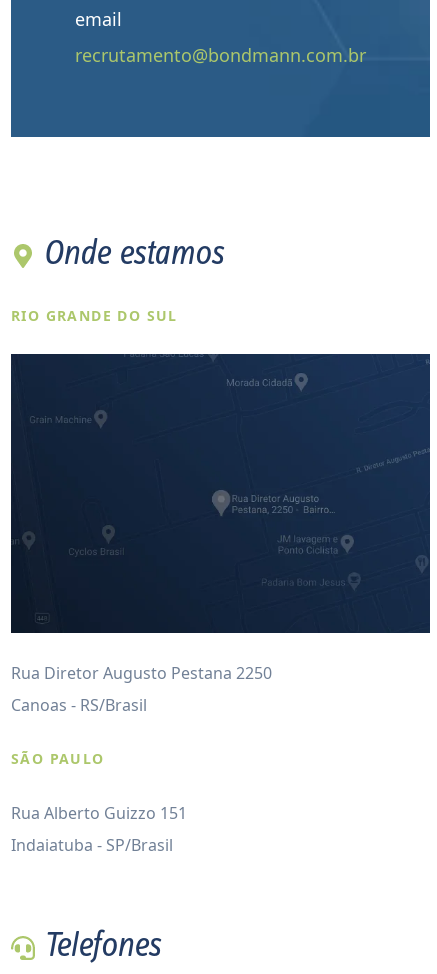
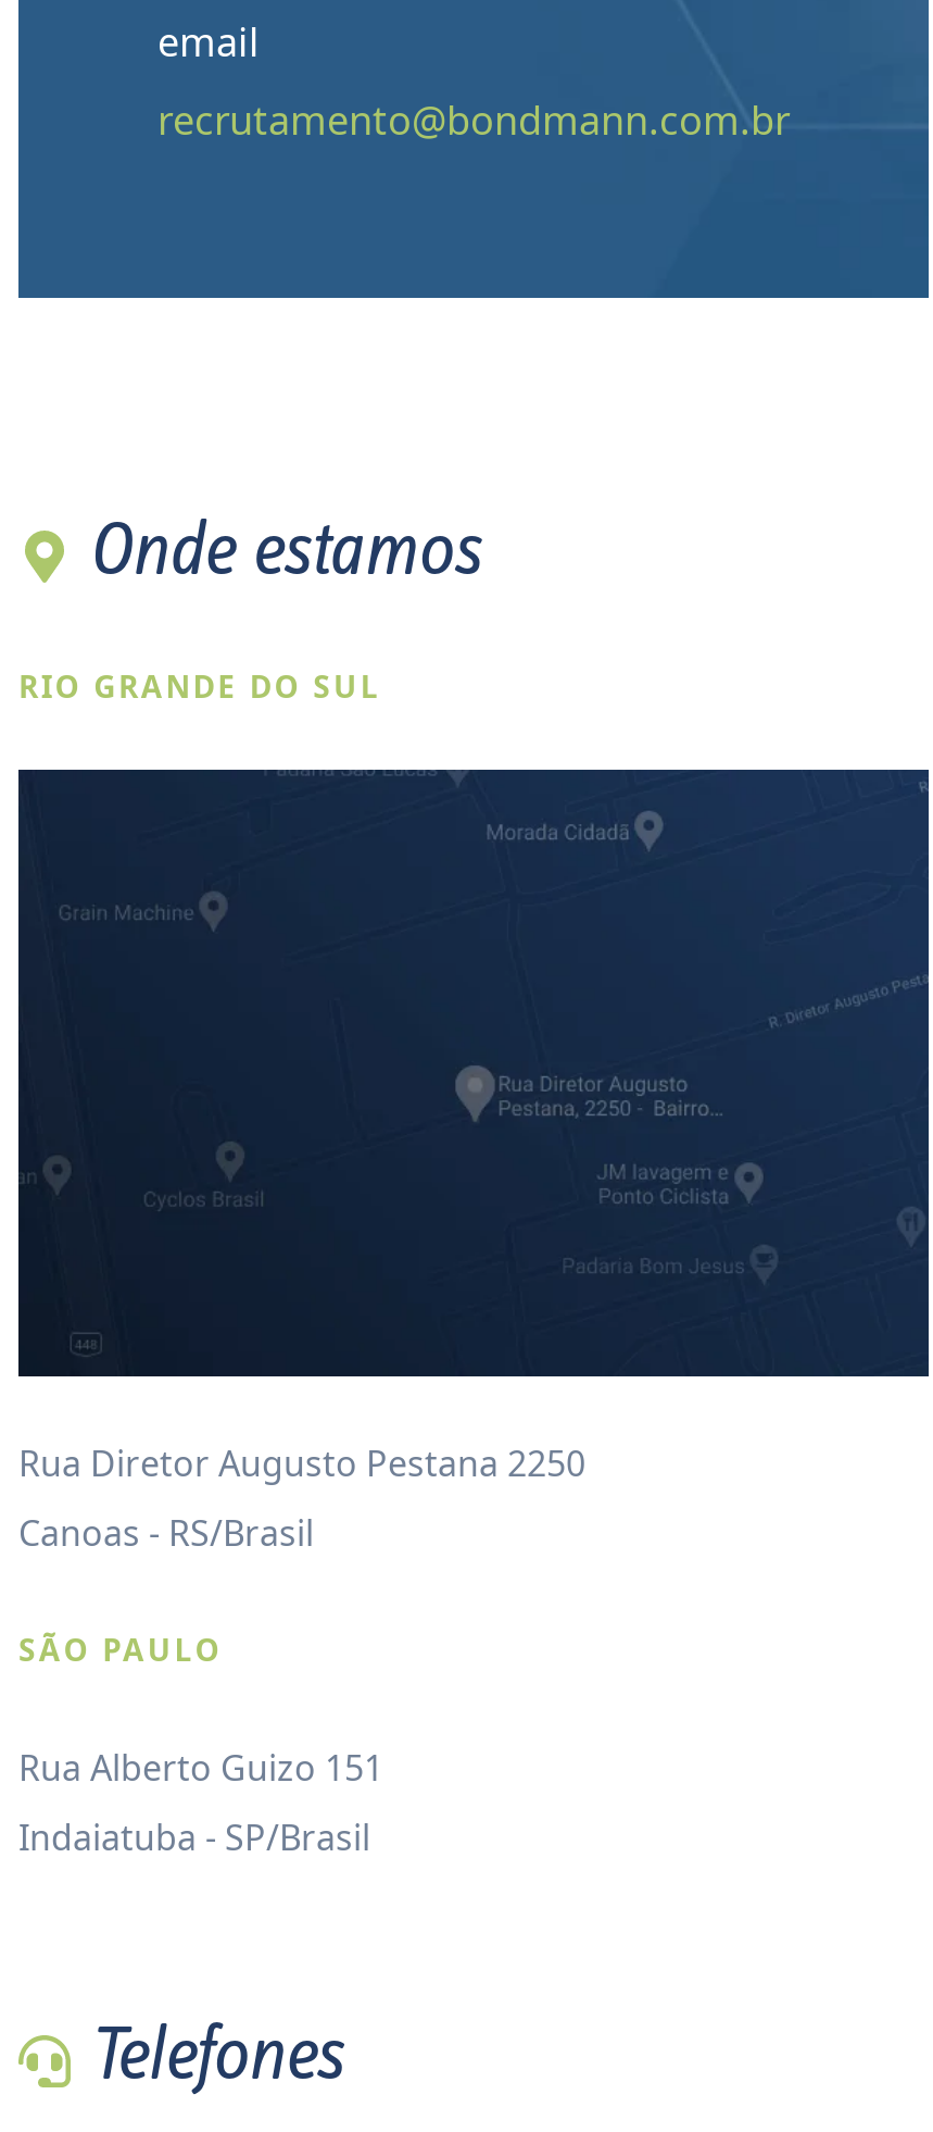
[11,802,187,824] Rua Alberto Guizzo 151 -> [18,1745,383,1792] Rua Alberto Guizo 151

